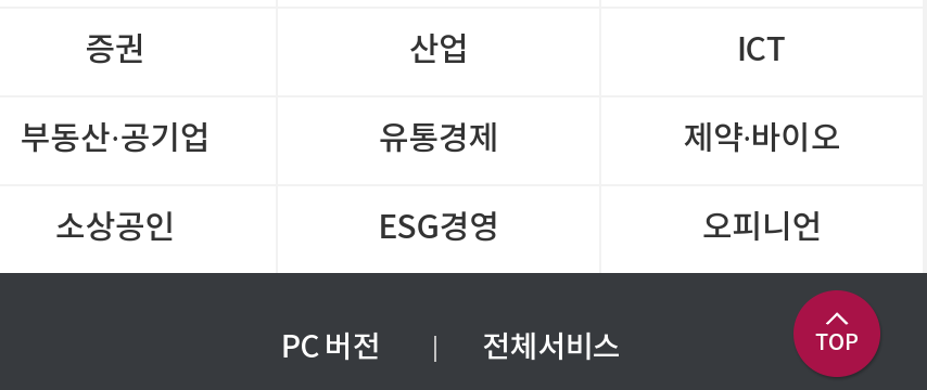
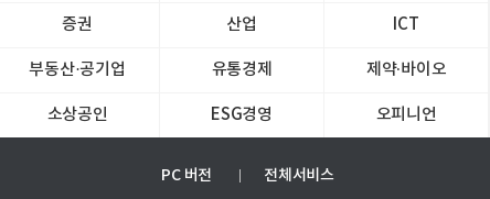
[792,288,881,379] [image] -> none

